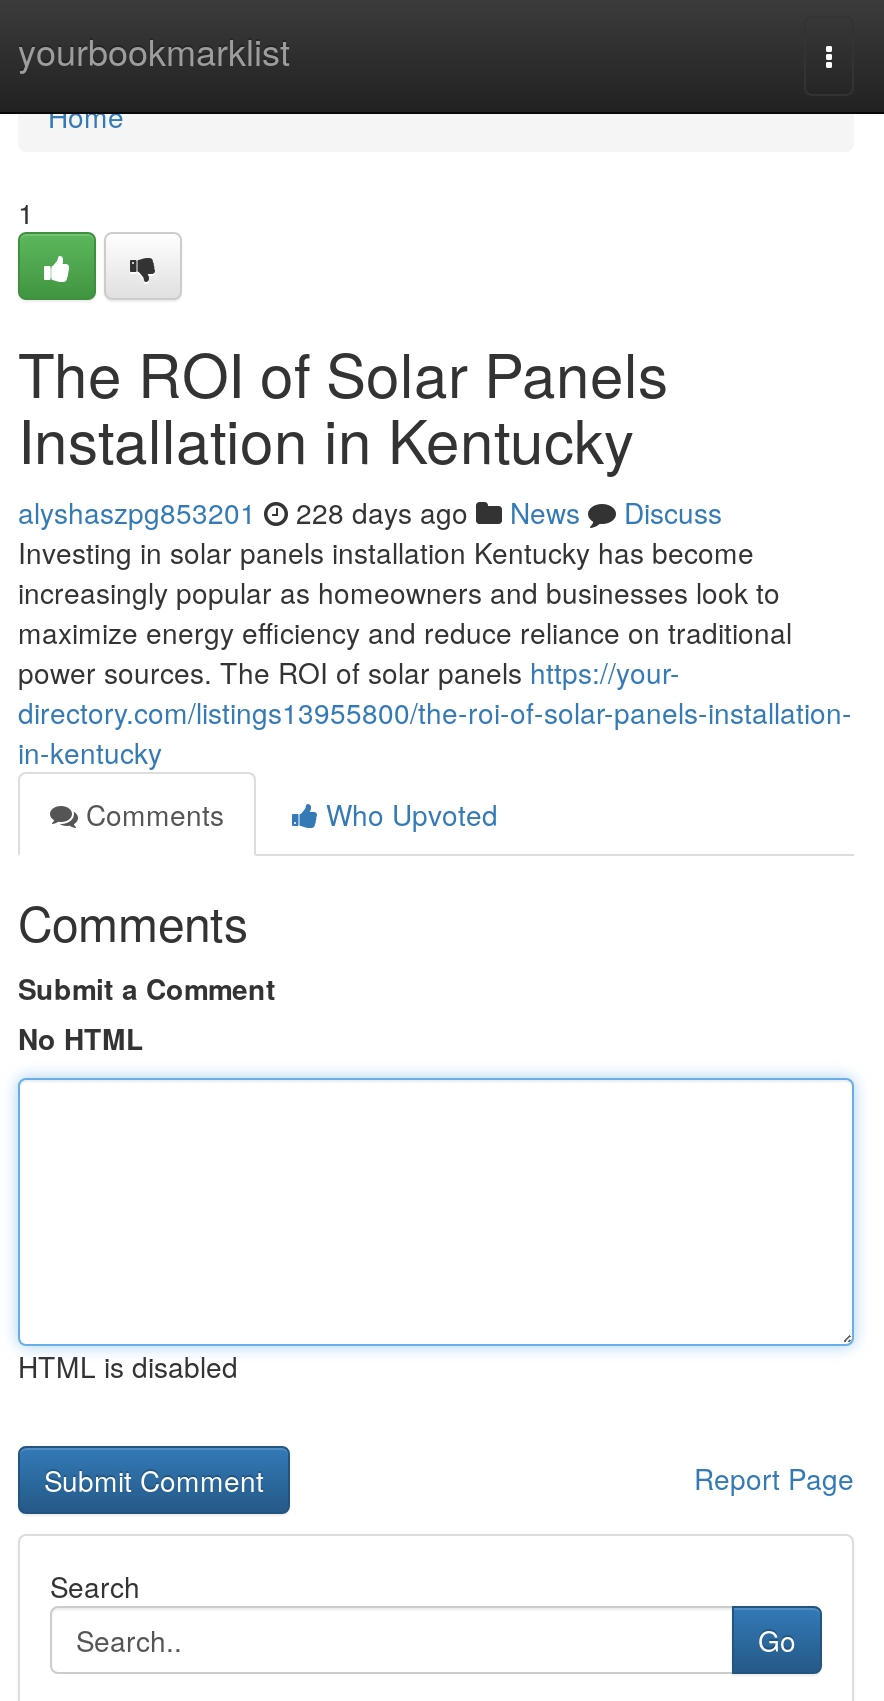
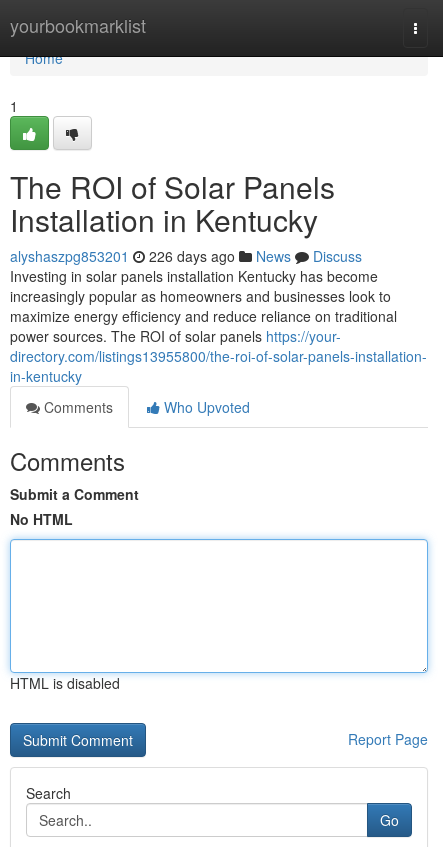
[18,492,722,532] alyshaszpg853201 228 days ago News Discuss -> [10,246,362,266] alyshaszpg853201 226 days ago News Discuss

